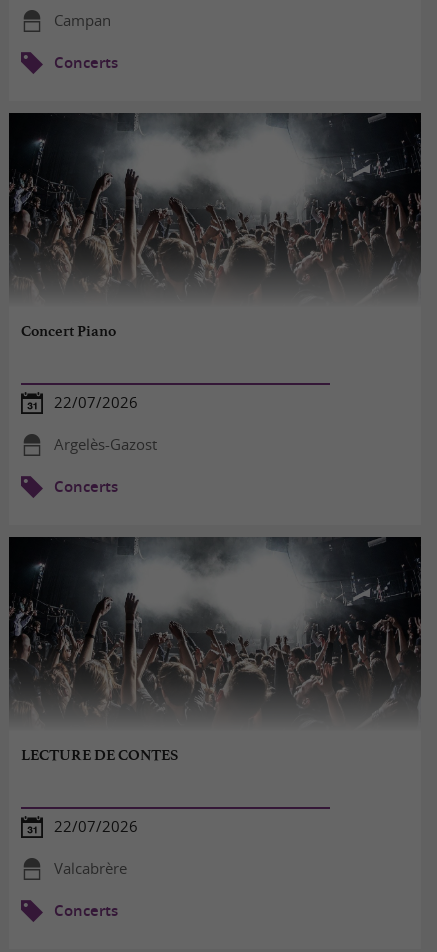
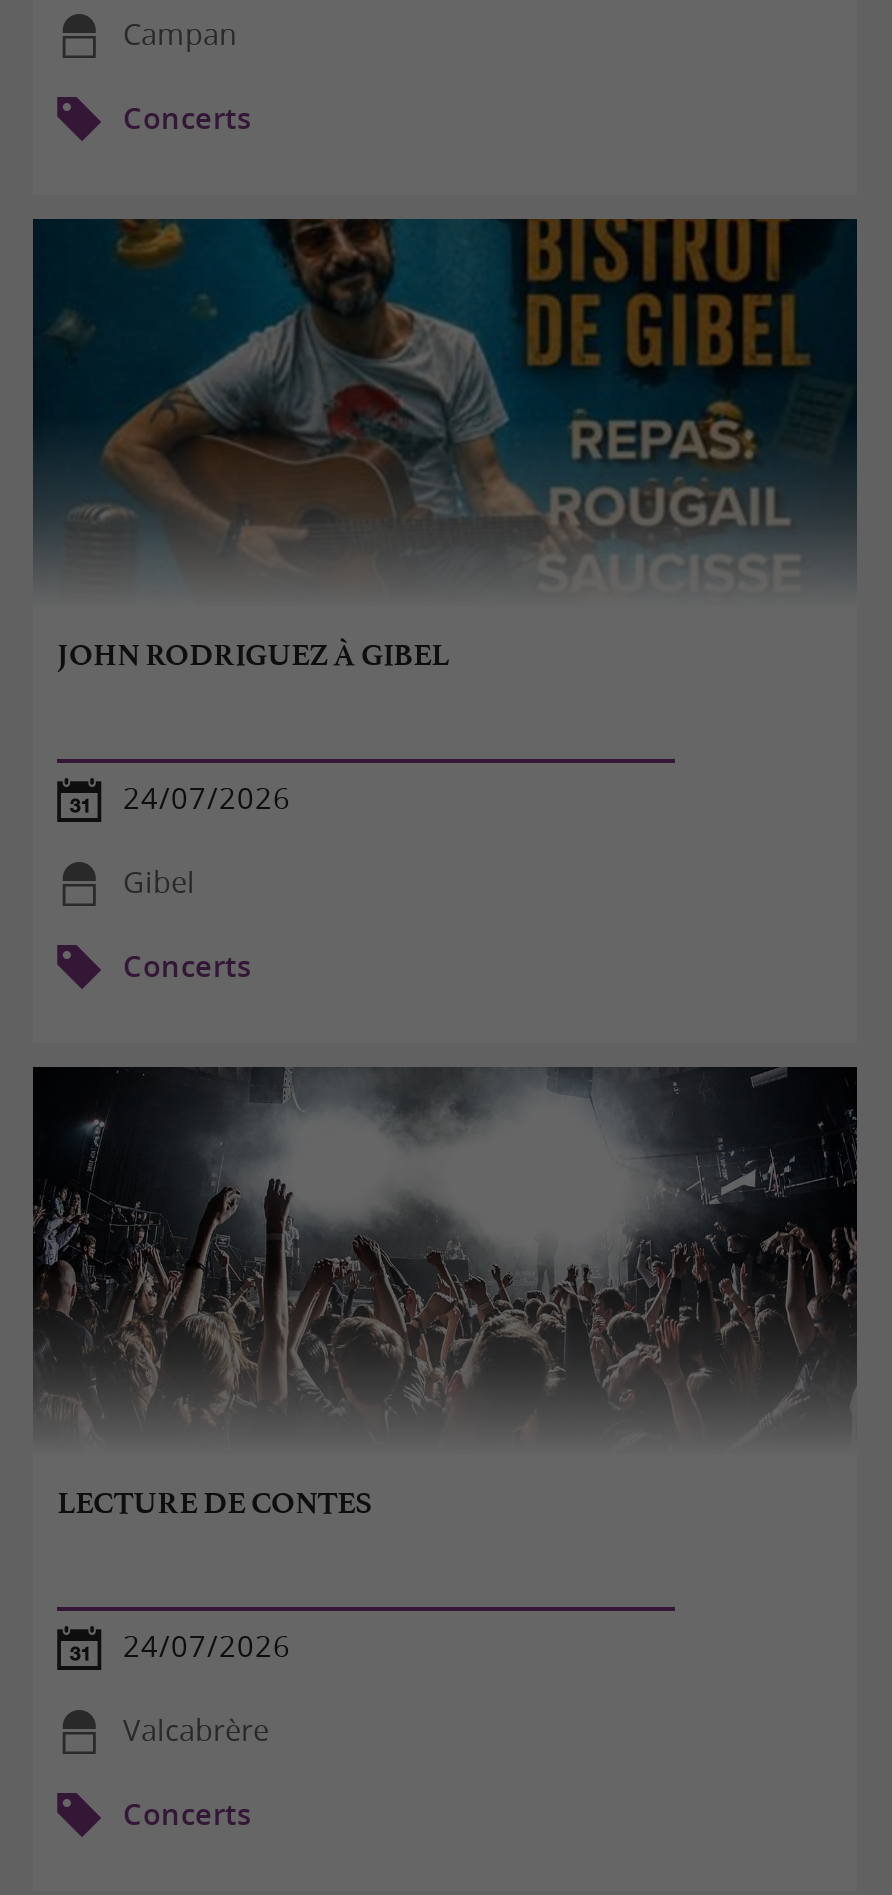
[8,112,422,340] [image] | Concert Piano -> [31,217,857,673] [image] | JOHN RODRIGUEZ À GIBEL
[54,393,138,412] 22/07/2026 -> [123,779,291,817] 24/07/2026
[54,435,157,454] Argelès-Gazost -> [123,863,195,901] Gibel
[54,817,138,836] 22/07/2026 -> [123,1627,291,1665] 24/07/2026

